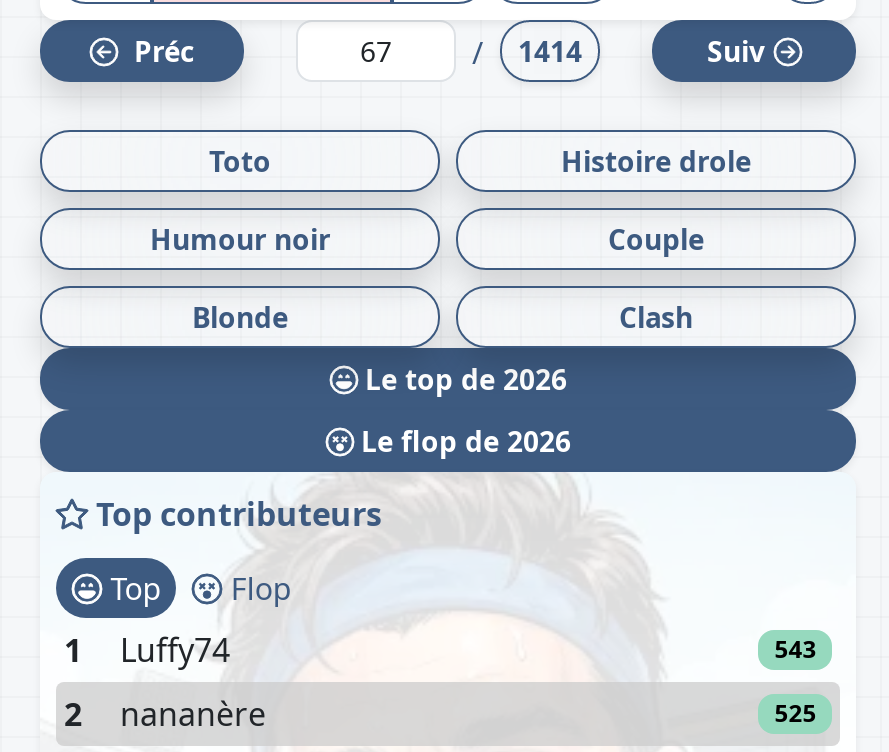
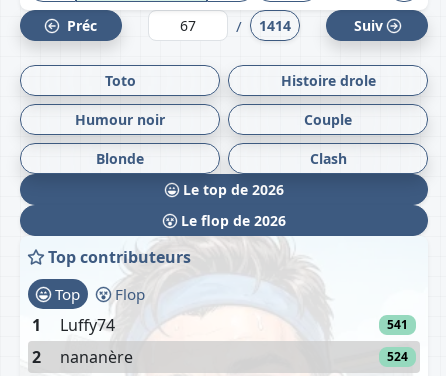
[774,632,816,666] 543 -> [387,316,408,333] 541
[774,696,816,730] 525 -> [387,348,408,365] 524

